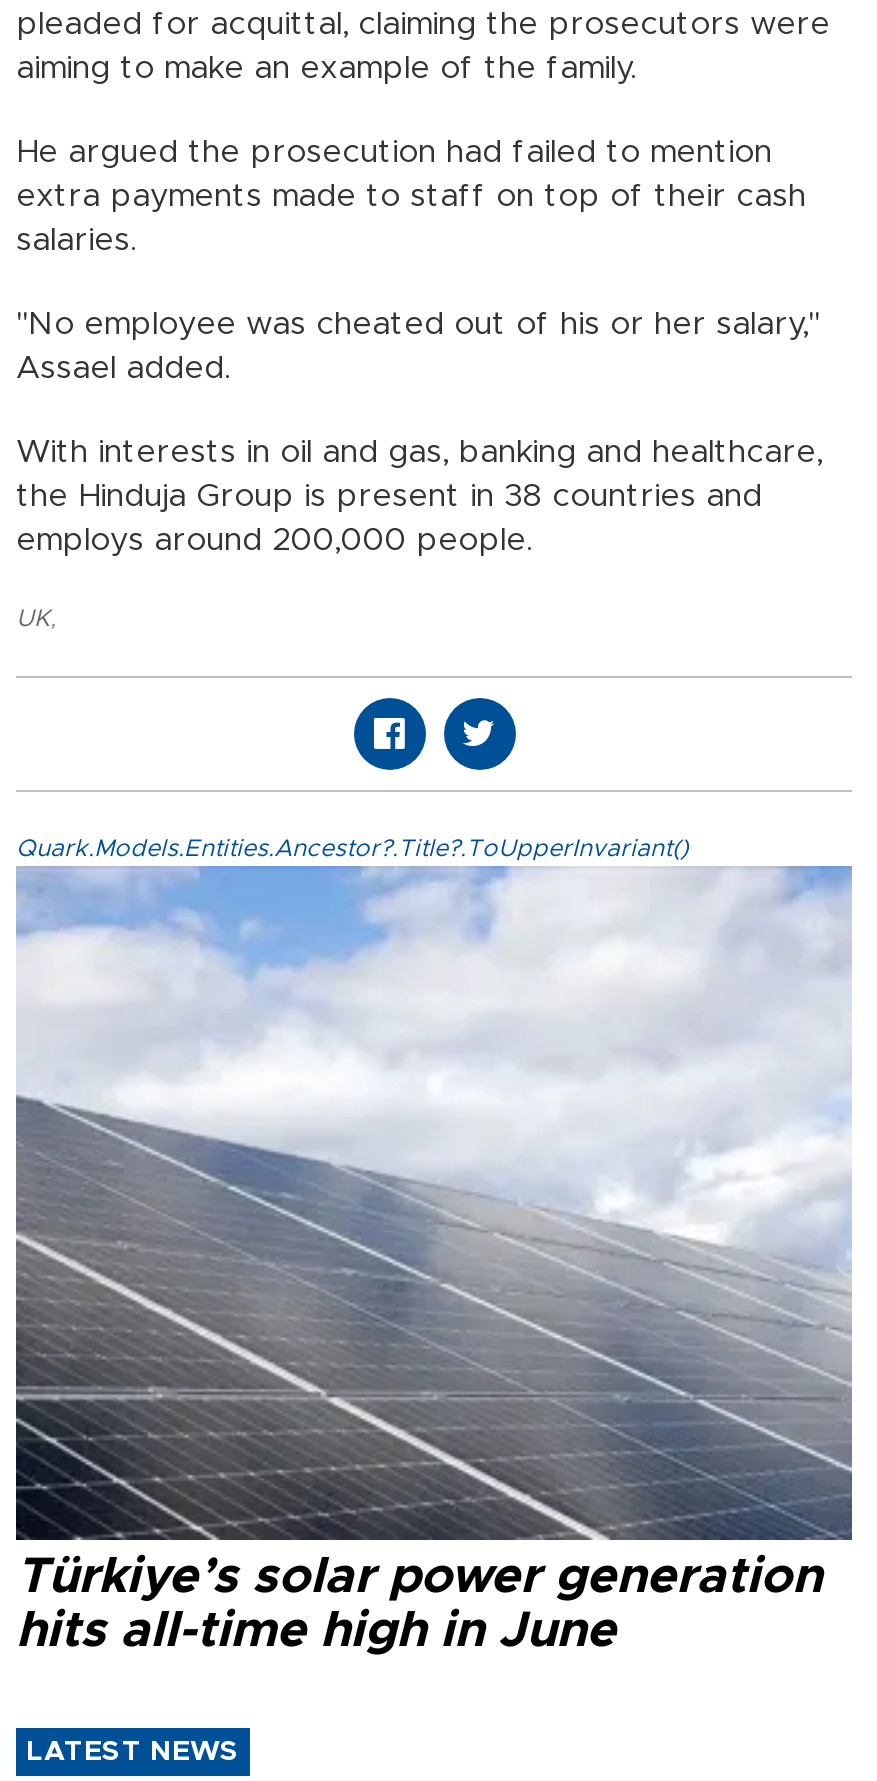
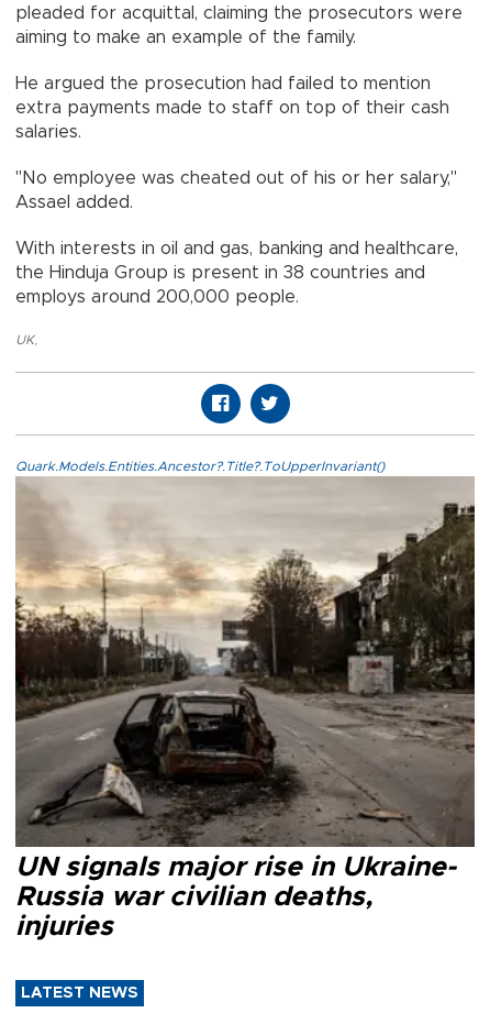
[14,866,852,1657] [image] | Türkiye’s solar power generation | hits all-time high in June -> [14,476,476,941] [image] | UN signals major rise in Ukraine- | Russia war civilian deaths, | injuries

